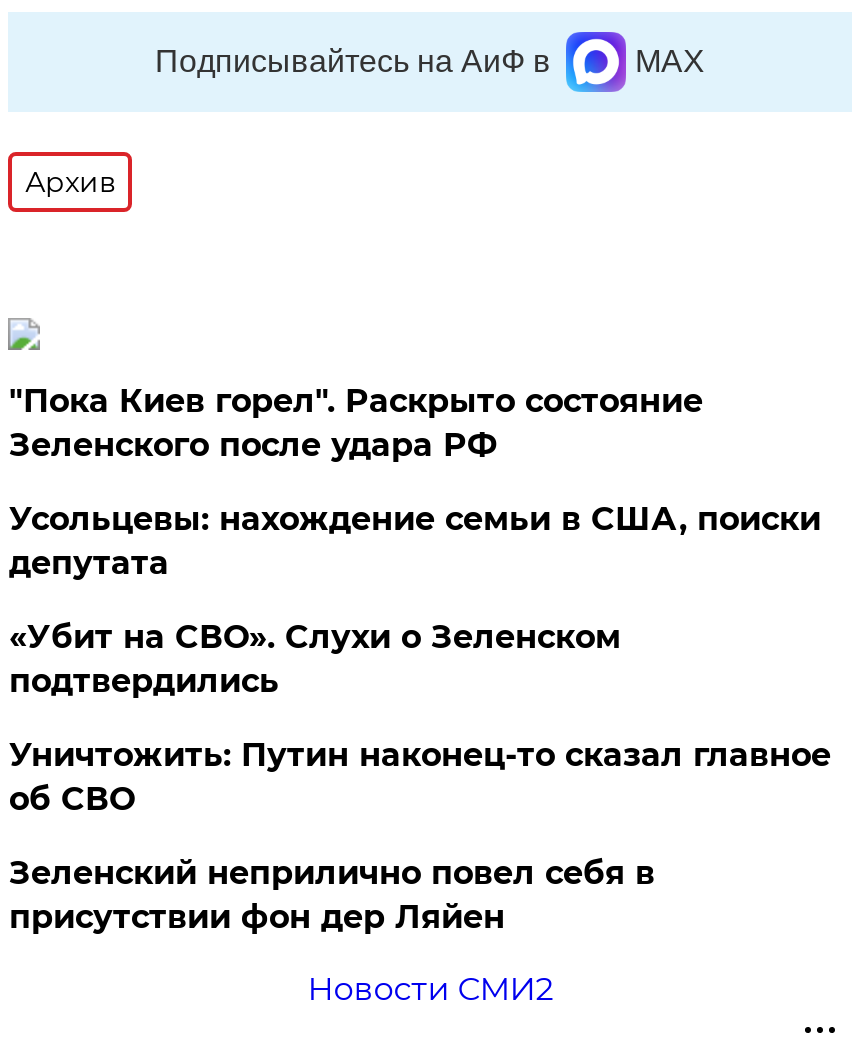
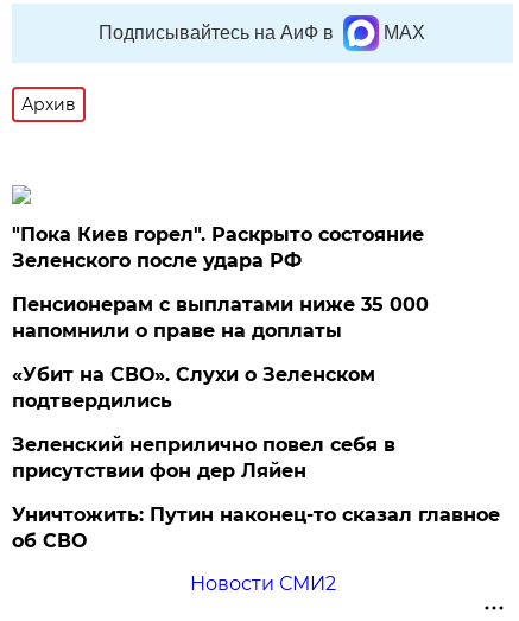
[9,500,821,582] Усольцевы: нахождение семьи в США, поиски | депутата -> [12,293,429,342] Пенсионерам с выплатами ниже 35 000 | напомнили о праве на доплаты
moved [9,736,831,818] -> [12,503,500,552]: Уничтожить: Путин наконец-то сказал главное | об СВО
moved [9,854,655,936] -> [12,433,396,482]: Зеленский неприлично повел cебя в | присутствии фон дер Ляйен

